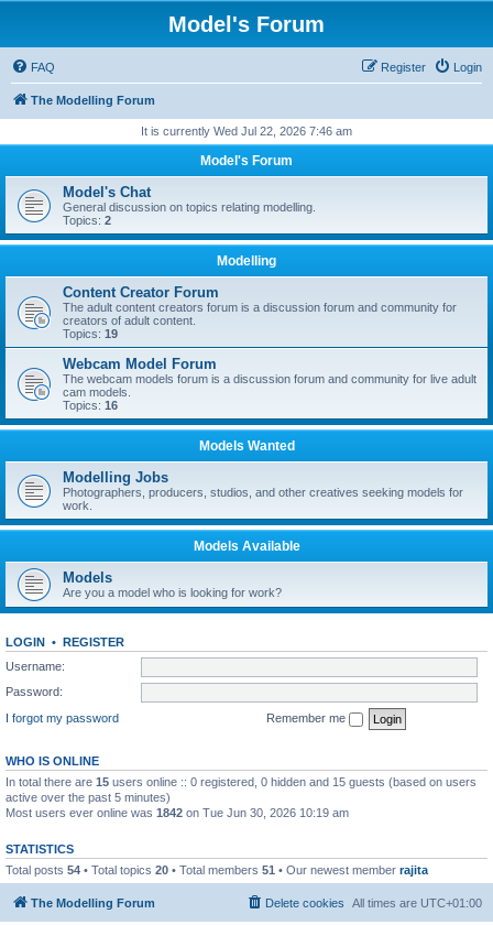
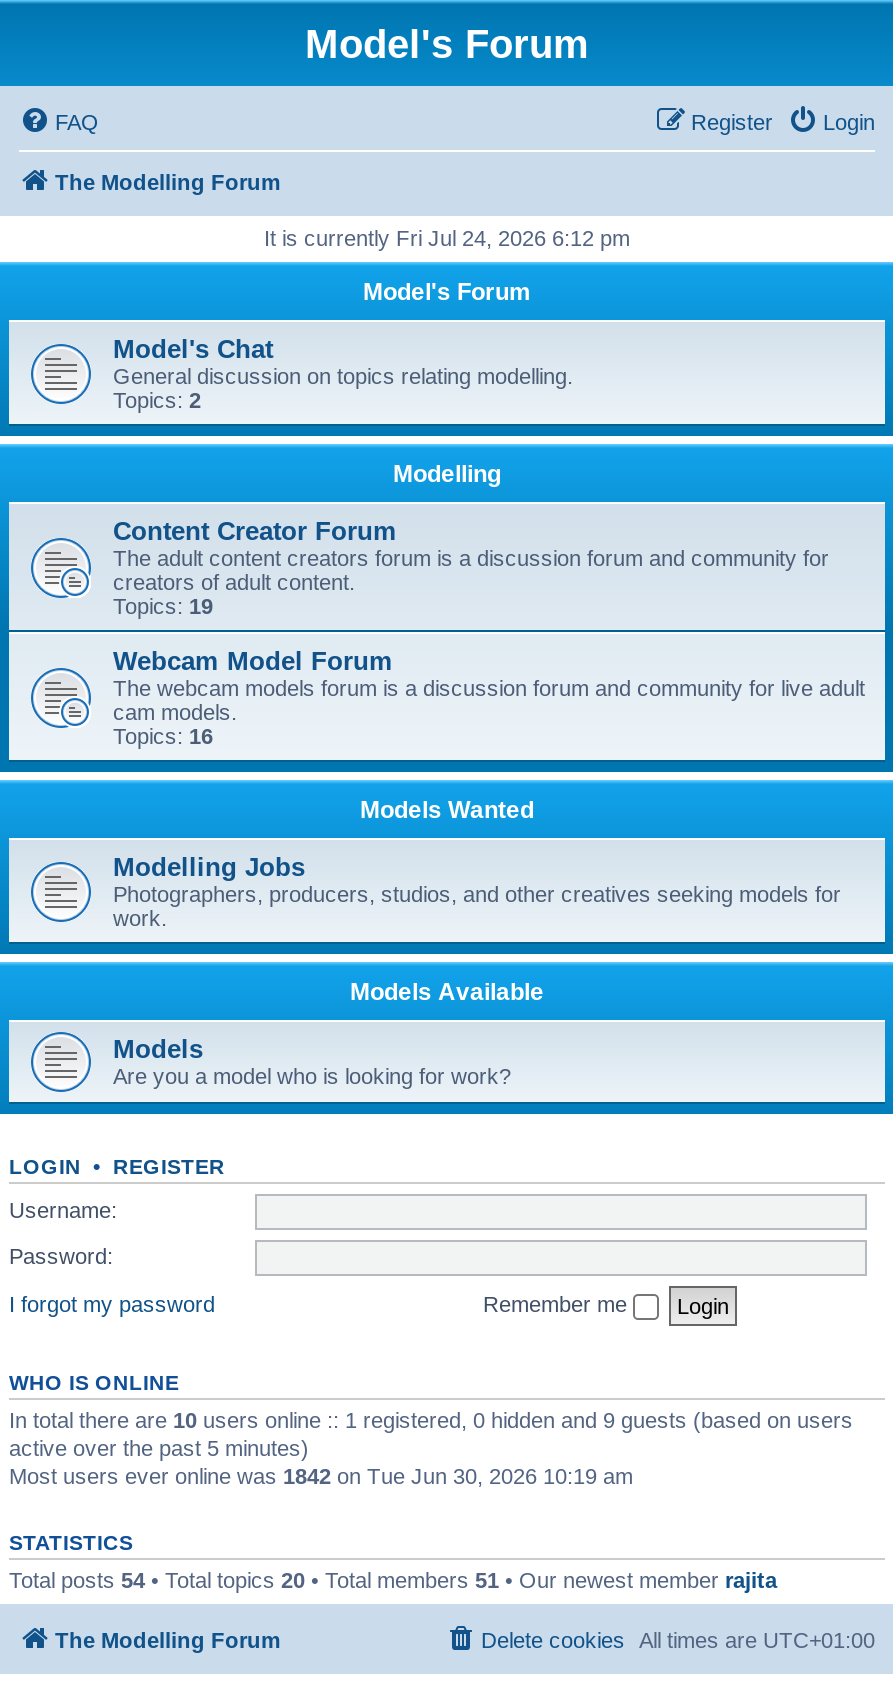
[141,124,352,138] It is currently Wed Jul 22, 2026 7:46 am -> [264,226,630,250] It is currently Fri Jul 24, 2026 6:12 pm
[6,775,476,788] In total there are 15 users online :: 0 registered, 0 hidden and 15 guests (based on users -> [9,1407,853,1431] In total there are 10 users online :: 1 registered, 0 hidden and 9 guests (based on users

